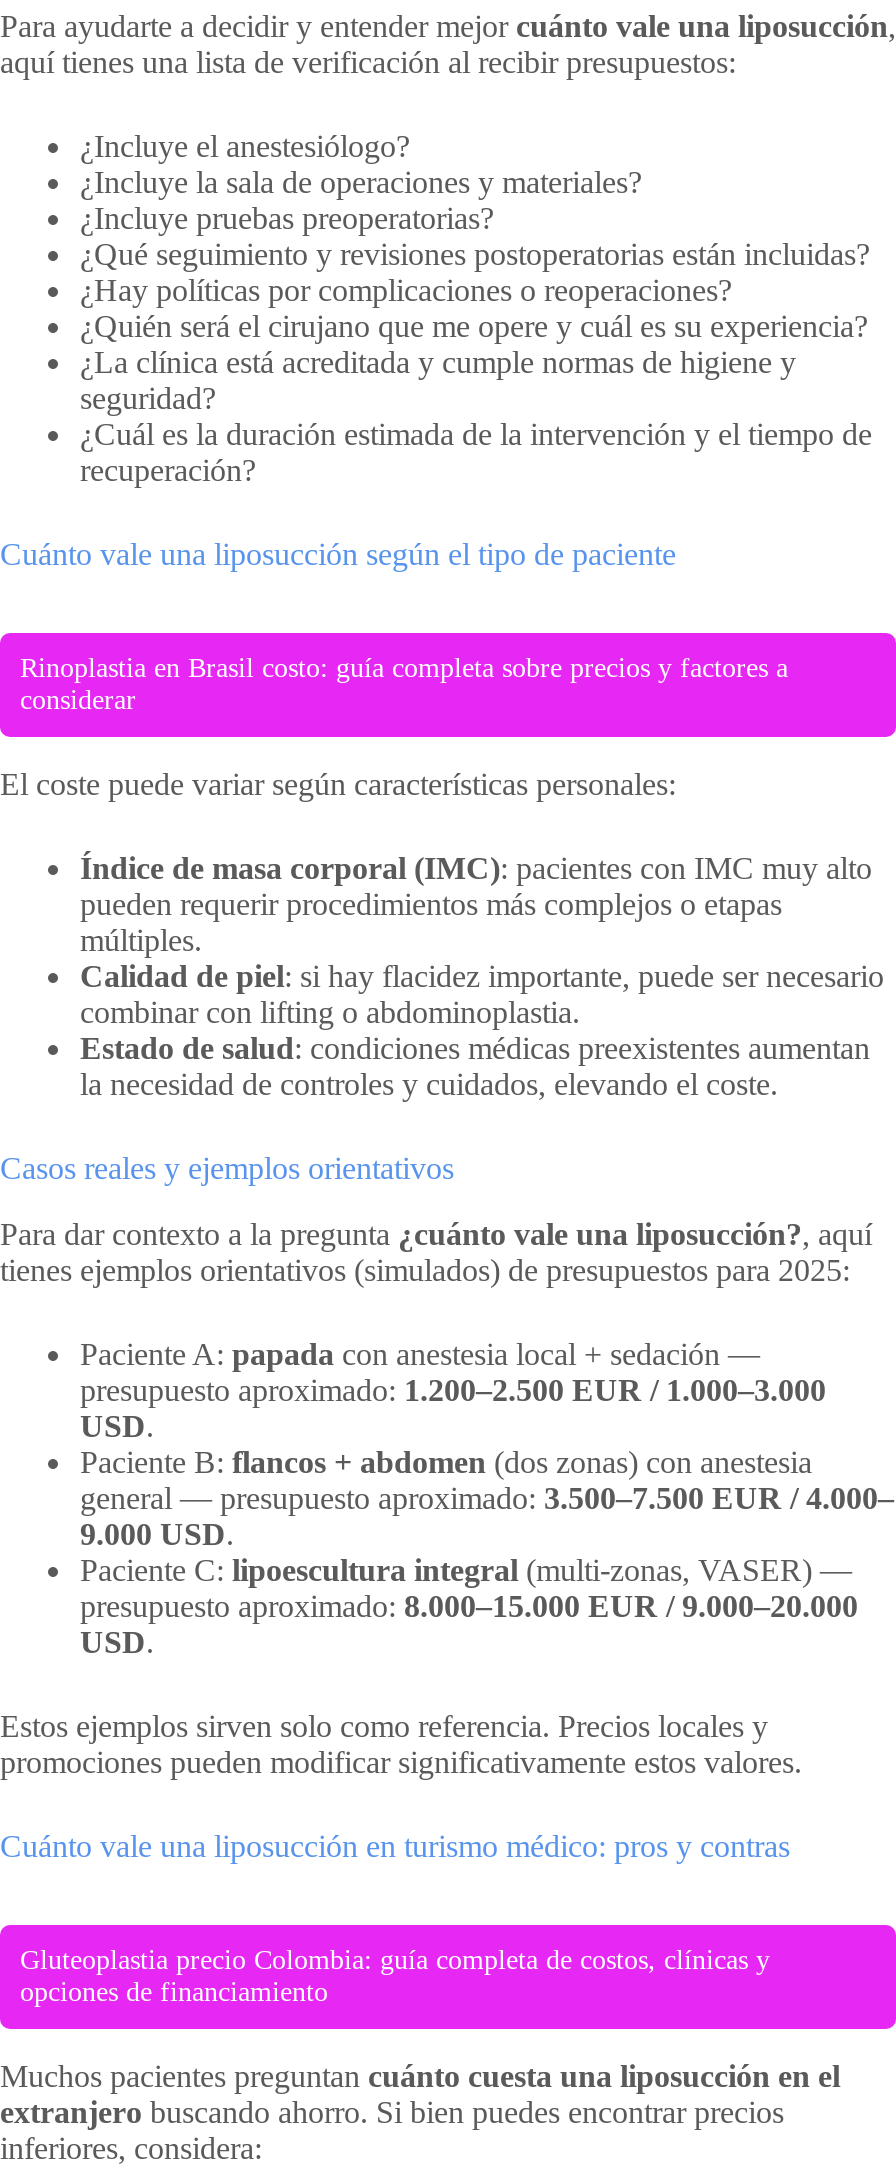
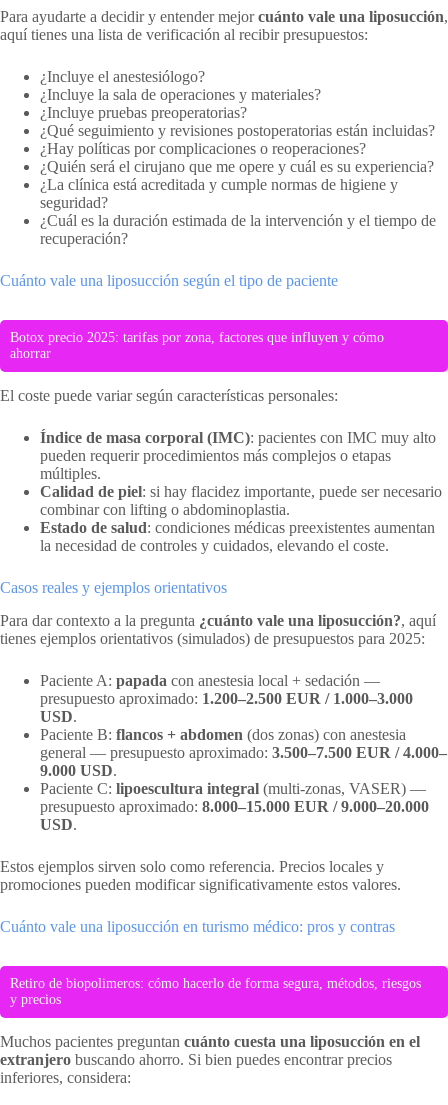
[20,653,788,715] Rinoplastia en Brasil costo: guía completa sobre precios y factores a | considerar -> [10,330,384,361] Botox precio 2025: tarifas por zona, factores que influyen y cómo | ahorrar
[20,1944,770,2006] Gluteoplastia precio Colombia: guía completa de costos, clínicas y | opciones de financiamiento -> [10,975,421,1006] Retiro de biopolimeros: cómo hacerlo de forma segura, métodos, riesgos | y precios

